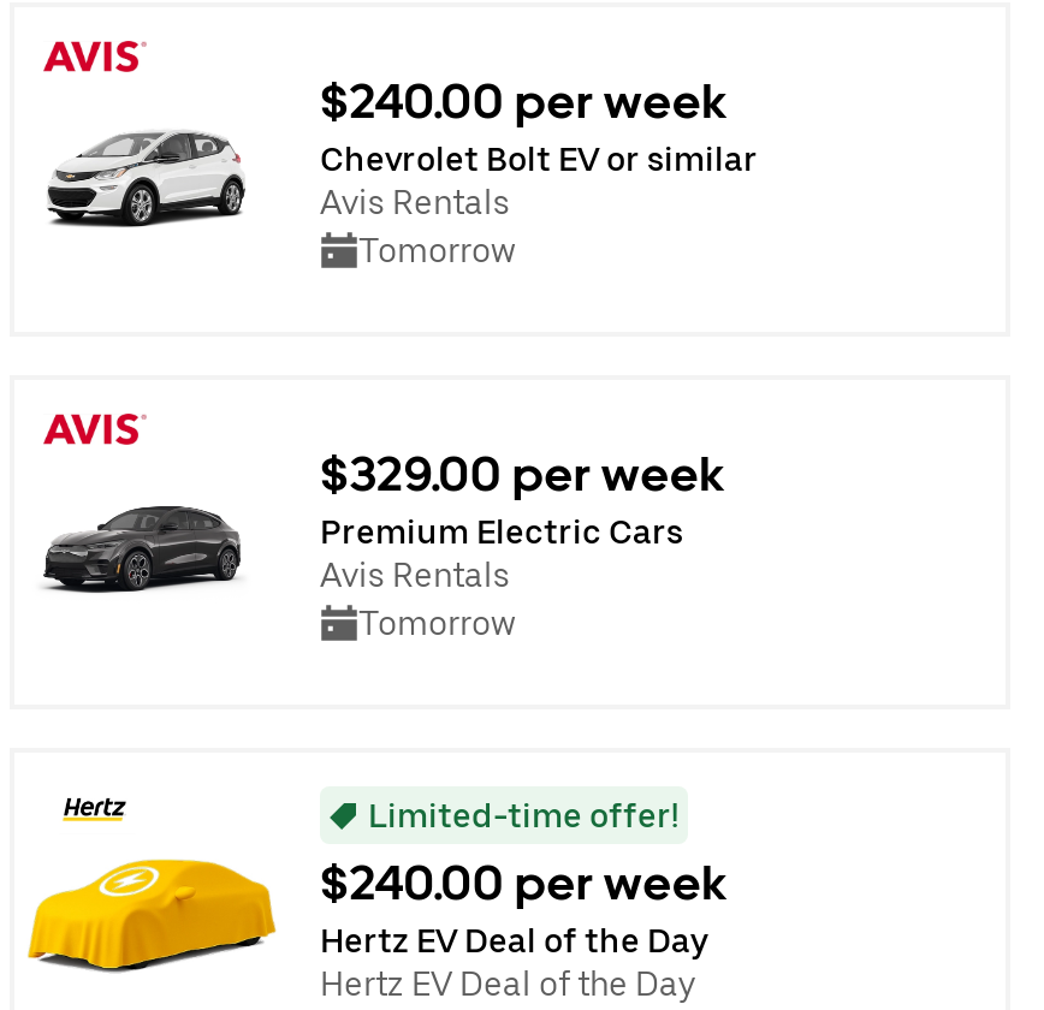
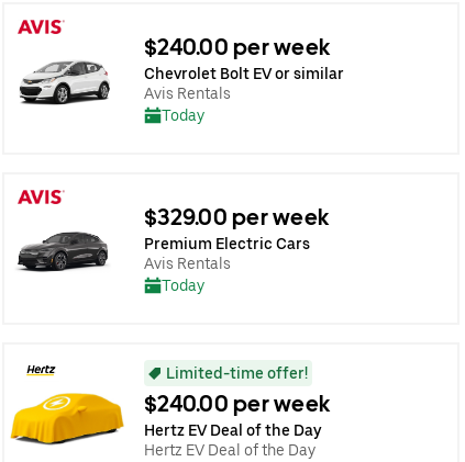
[358,230,515,268] Tomorrow -> [162,106,204,123] Today
[358,602,515,641] Tomorrow -> [162,276,204,294] Today

